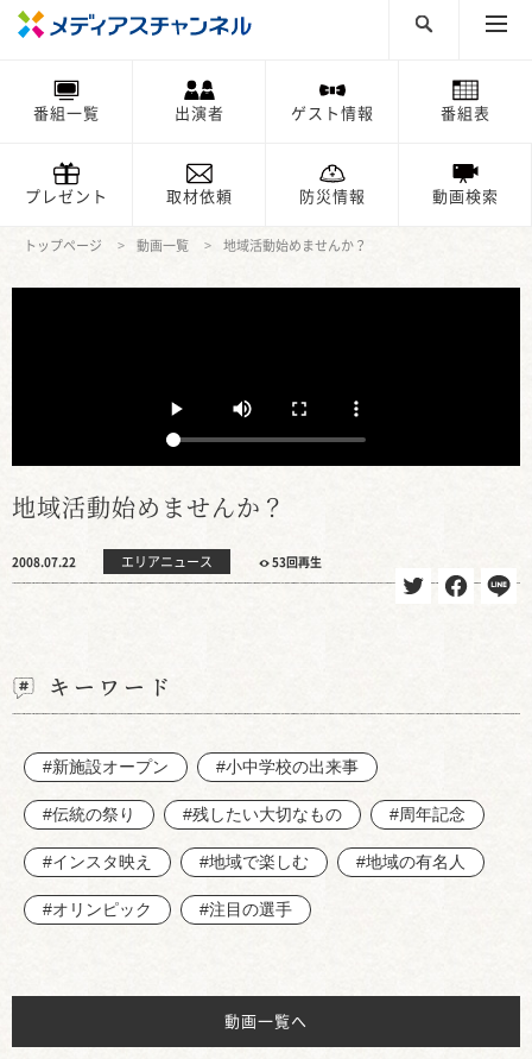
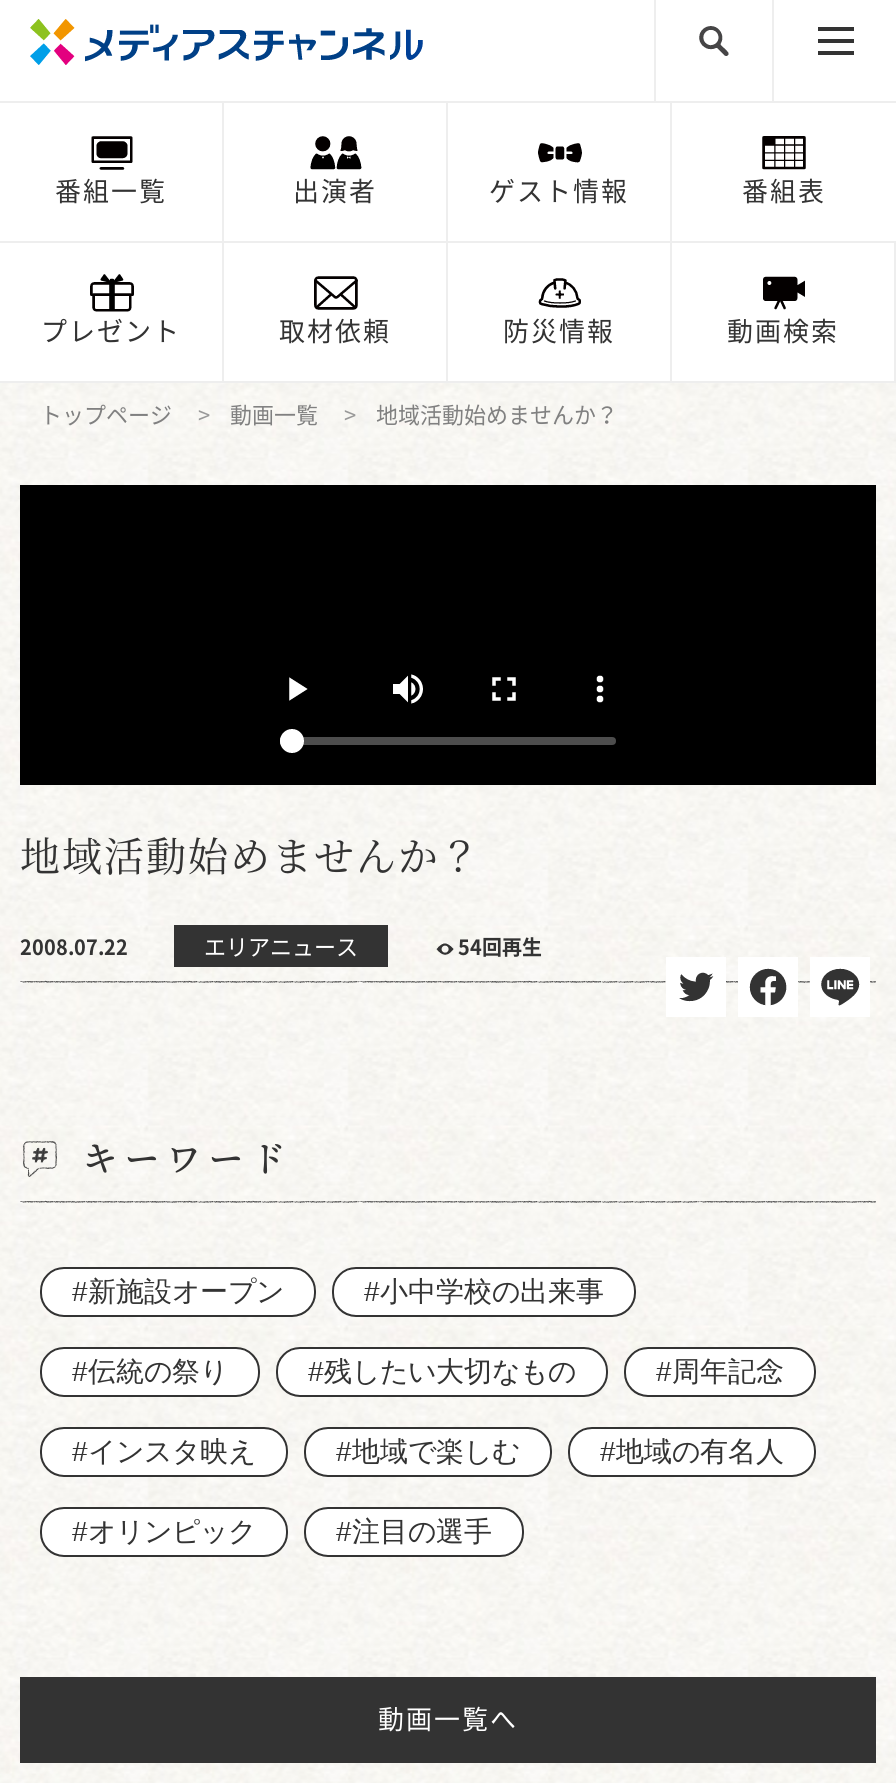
[272,556,322,568] 53回再生 -> [458,937,542,957] 54回再生

